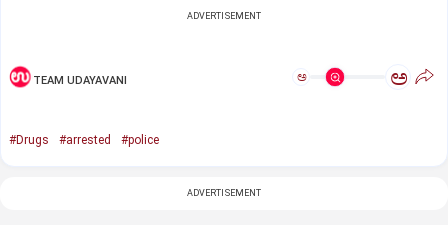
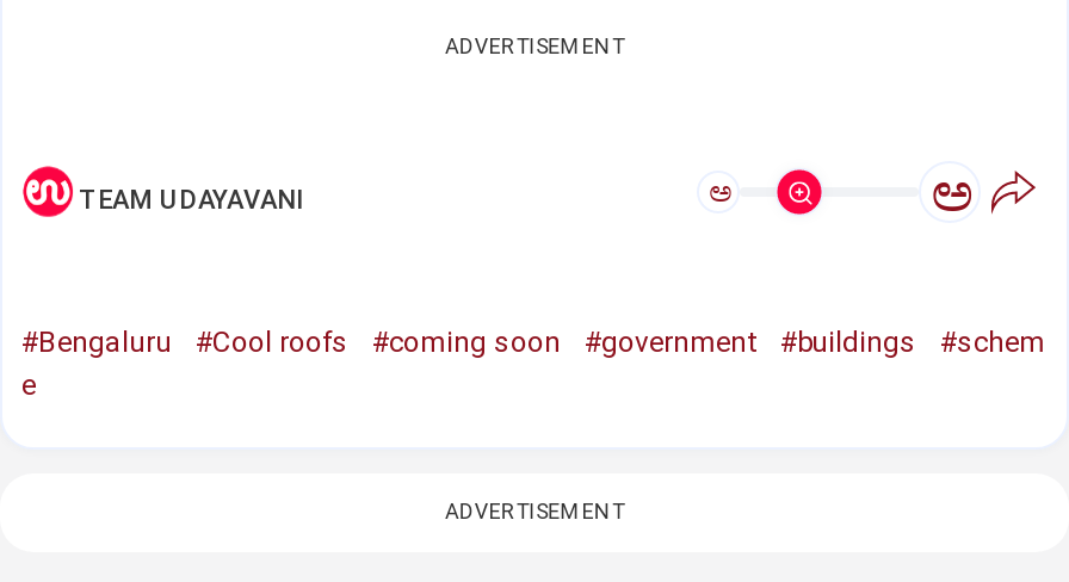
[9,133,159,147] #Drugs | #arrested | #police -> [21,327,1045,403] #Bengaluru | #Cool roofs | #coming soon | #government | #buildings | #schem | e

